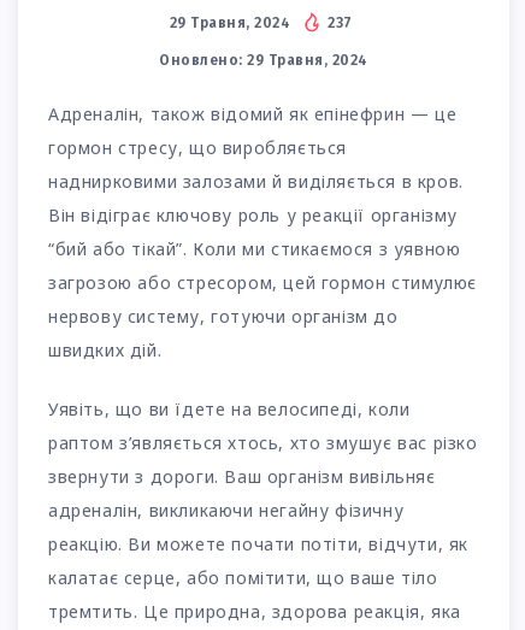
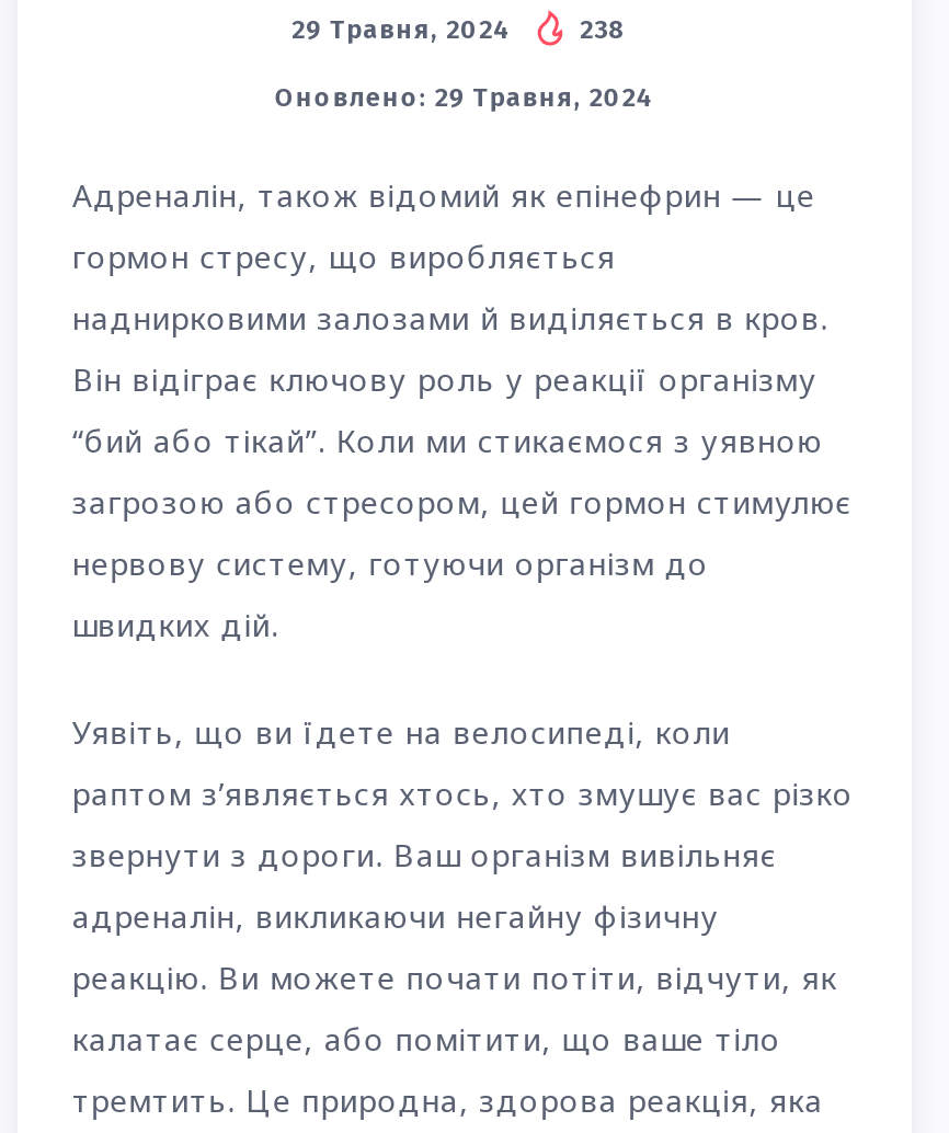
[169,14,352,31] 29 Травня, 2024 237 -> [291,14,627,44] 29 Травня, 2024 238

